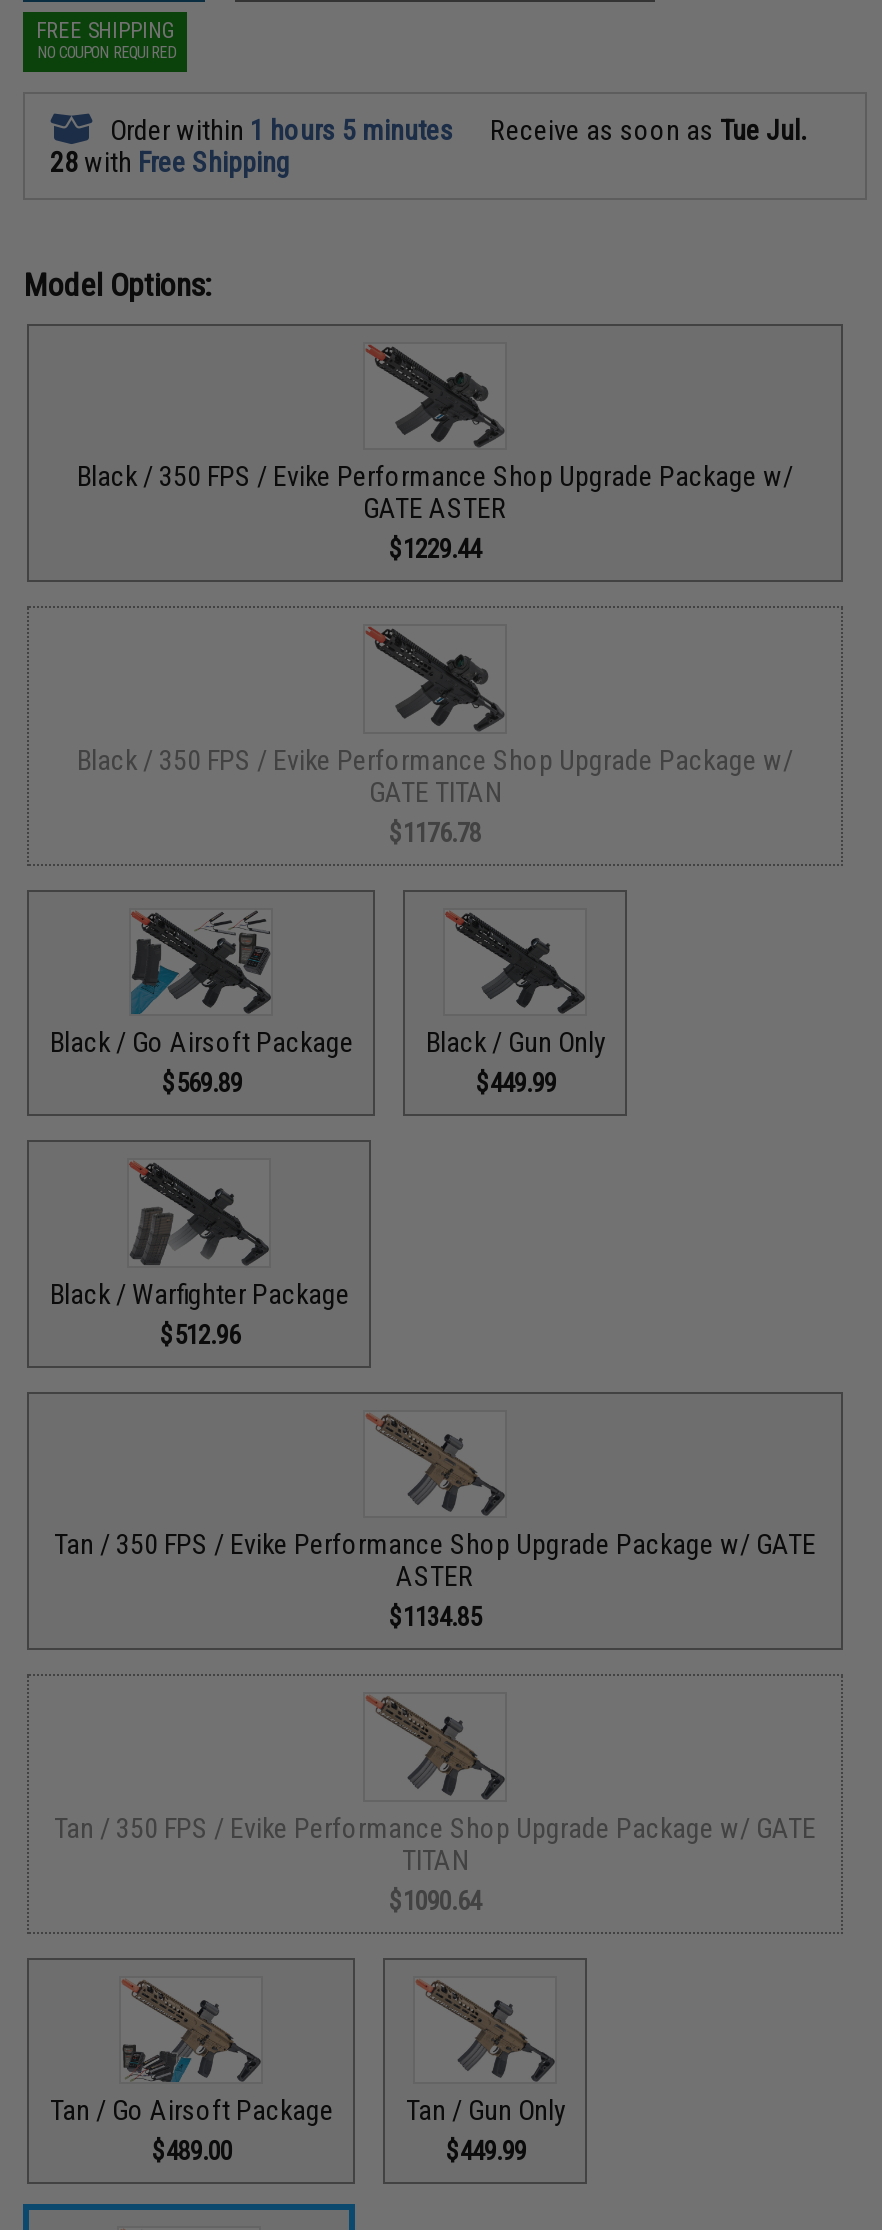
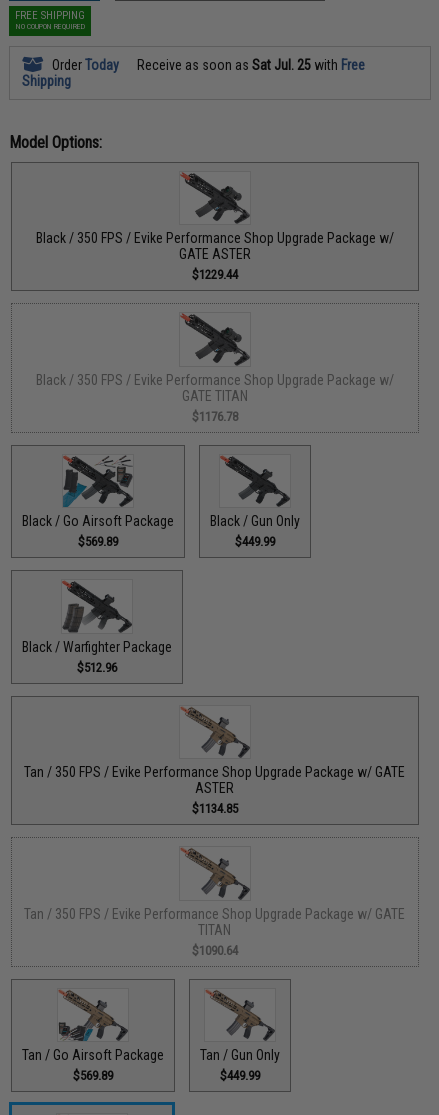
[50,113,806,177] Order within 1 hours 5 minutes | Receive as soon as Tue Jul. | 28 with Free Shipping -> [22,56,365,88] Order Today | Receive as soon as Sat Jul. 25 with Free | Shipping
[152,2136,232,2166] $489.00 -> [73,1068,113,1083] $569.89

